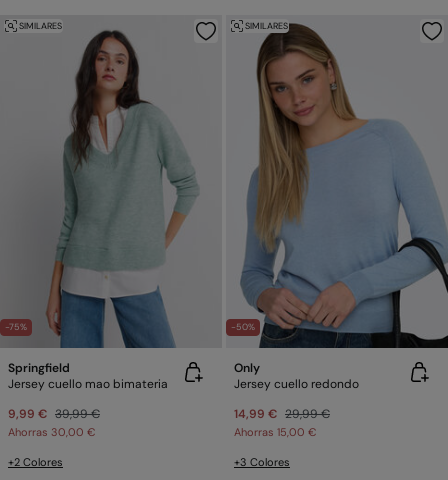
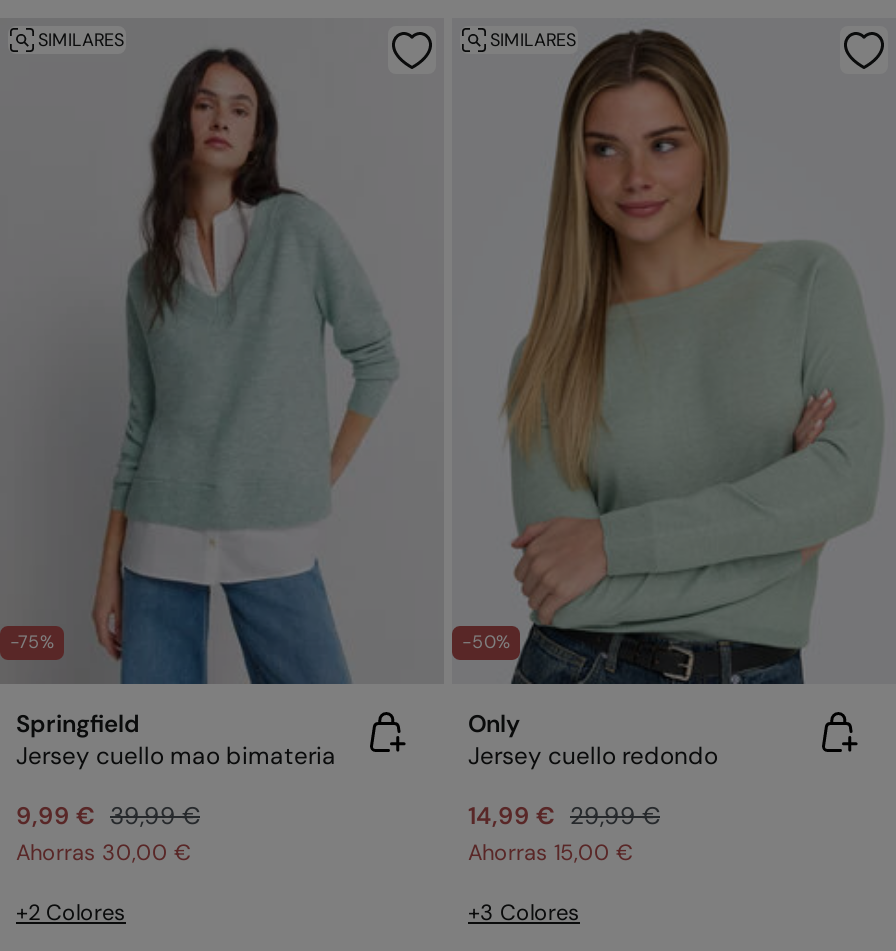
[239,21,445,349] [image] -> [480,28,890,686] [image]

